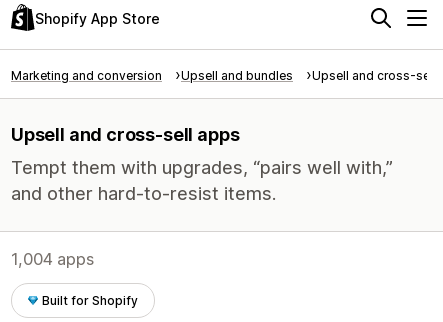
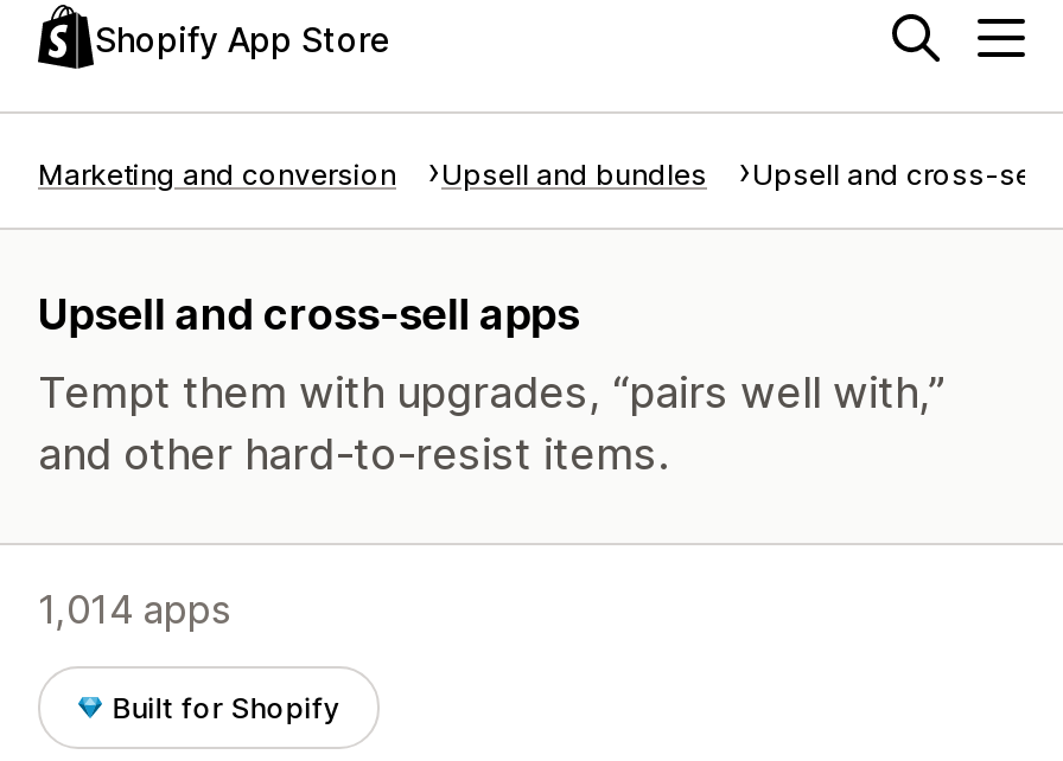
[11,249,94,269] 1,004 apps -> [38,586,230,633] 1,014 apps

